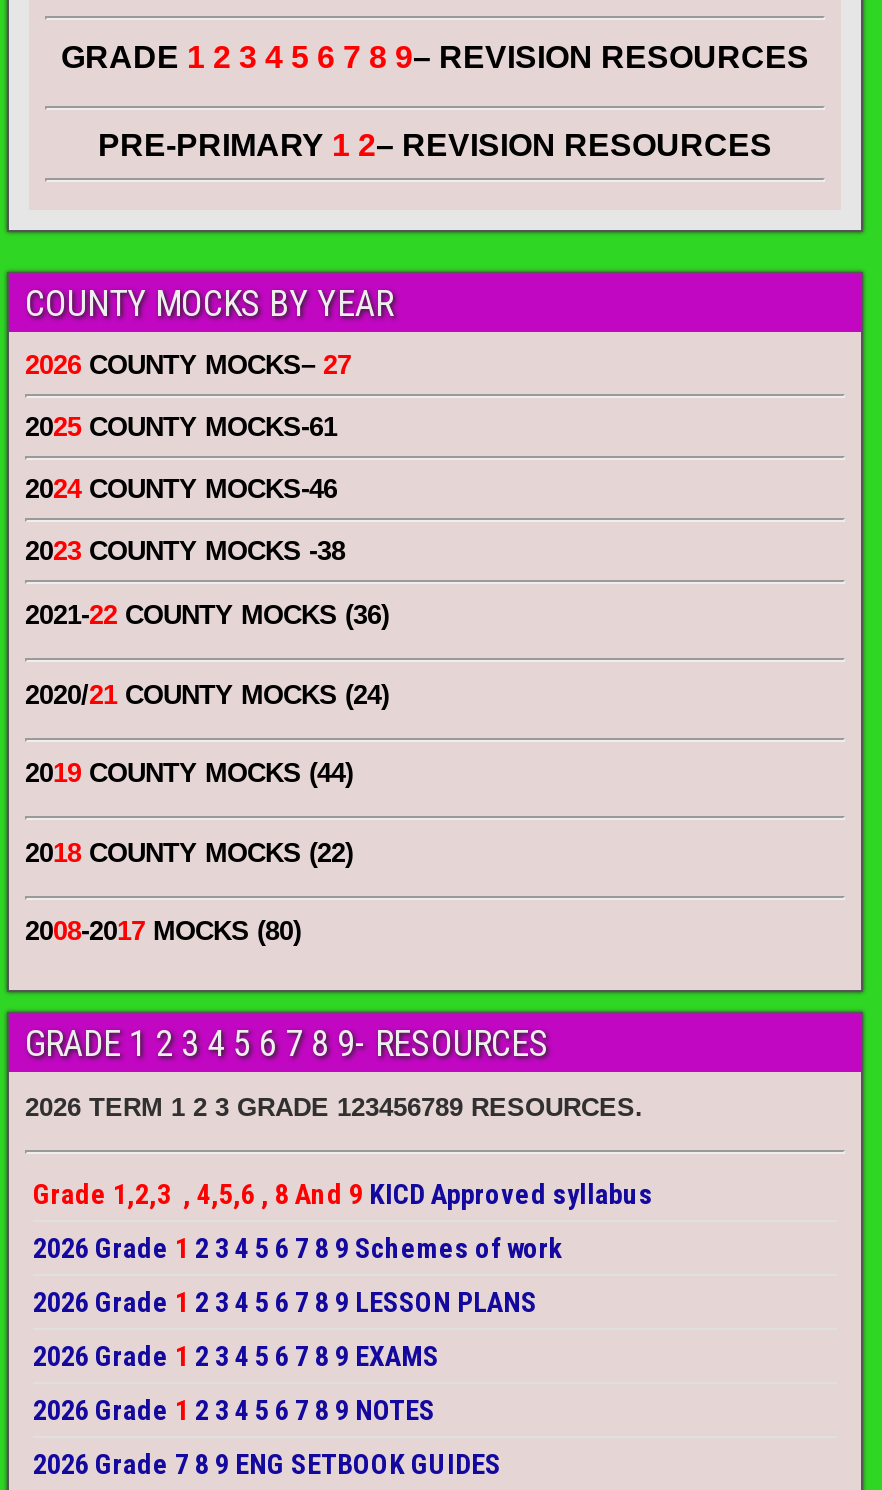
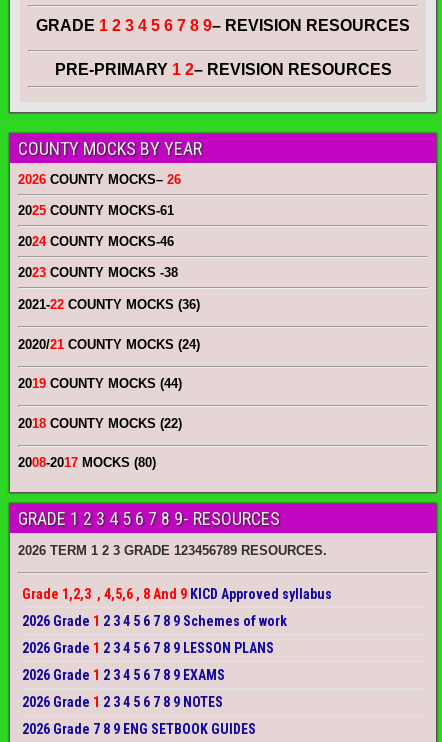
[25,350,351,380] 2026 COUNTY MOCKS– 27 -> [18,172,181,187] 2026 COUNTY MOCKS– 26

